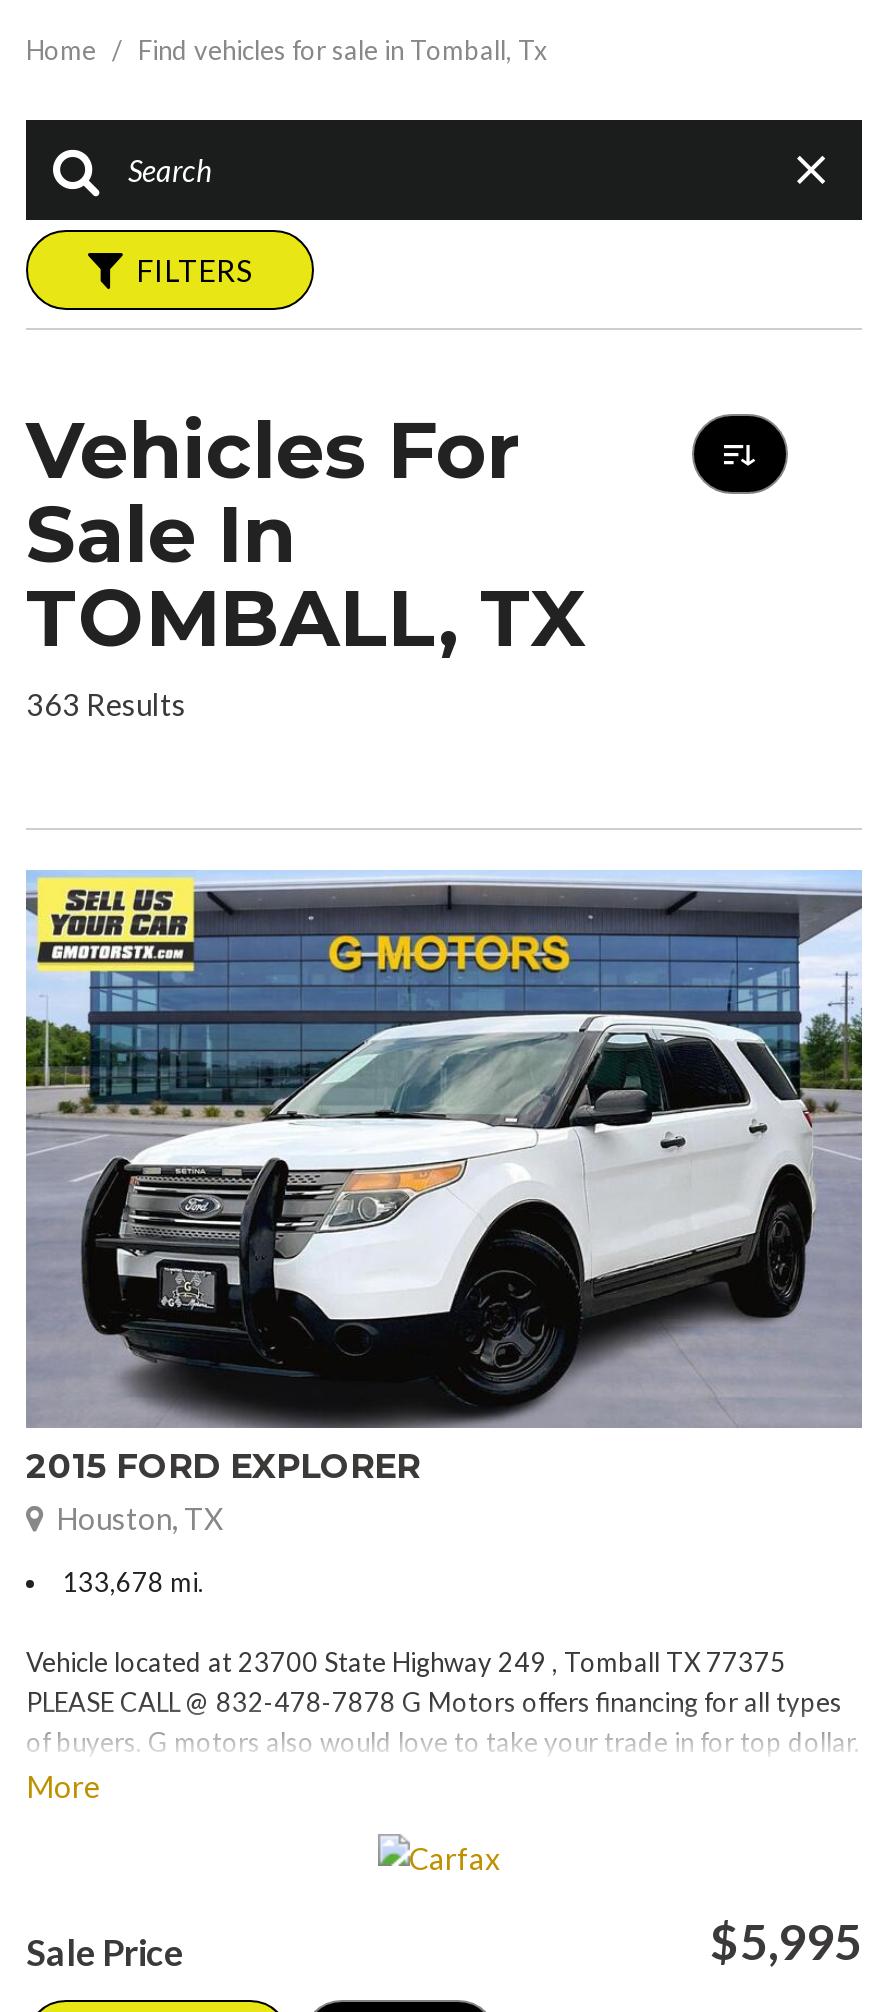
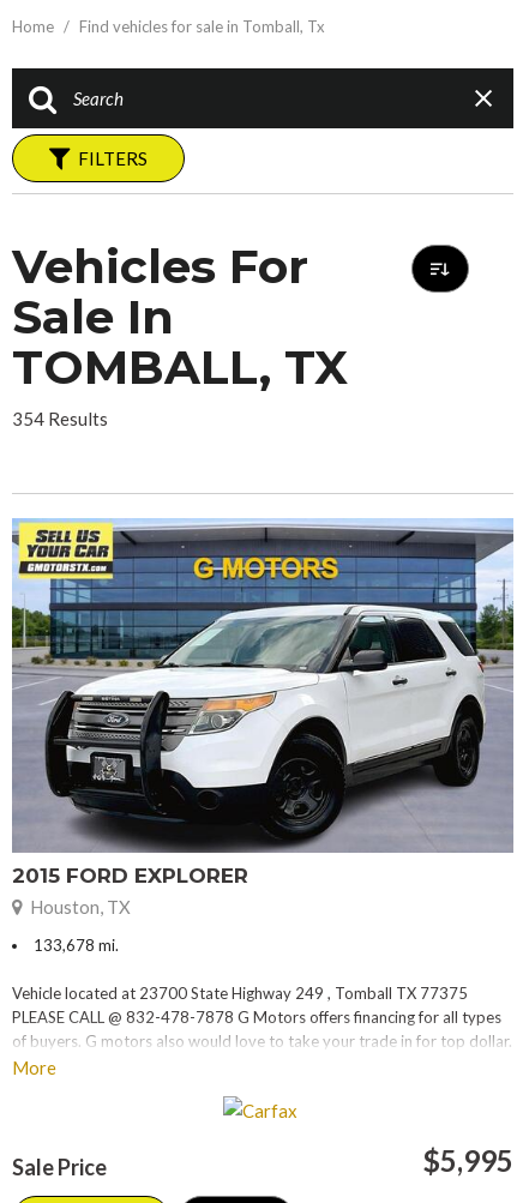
[26,686,186,722] 363 Results -> [12,408,108,429] 354 Results

